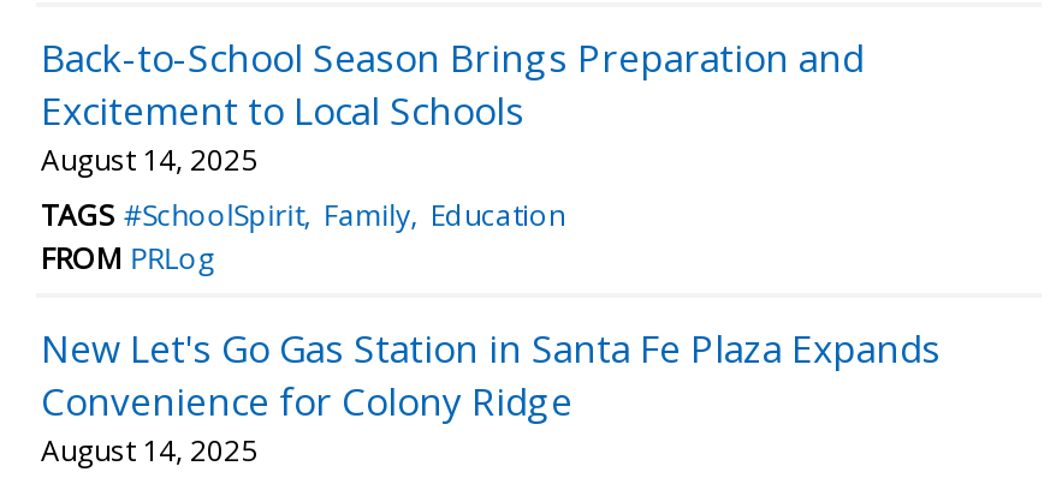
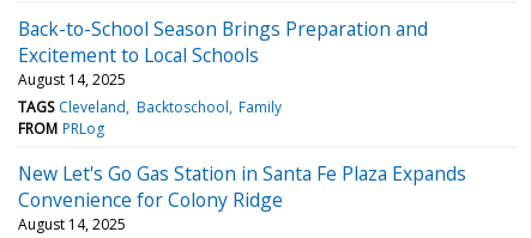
[41,194,565,235] TAGS #SchoolSpirit Family Education -> [18,97,282,117] TAGS Cleveland Backtoschool Family

